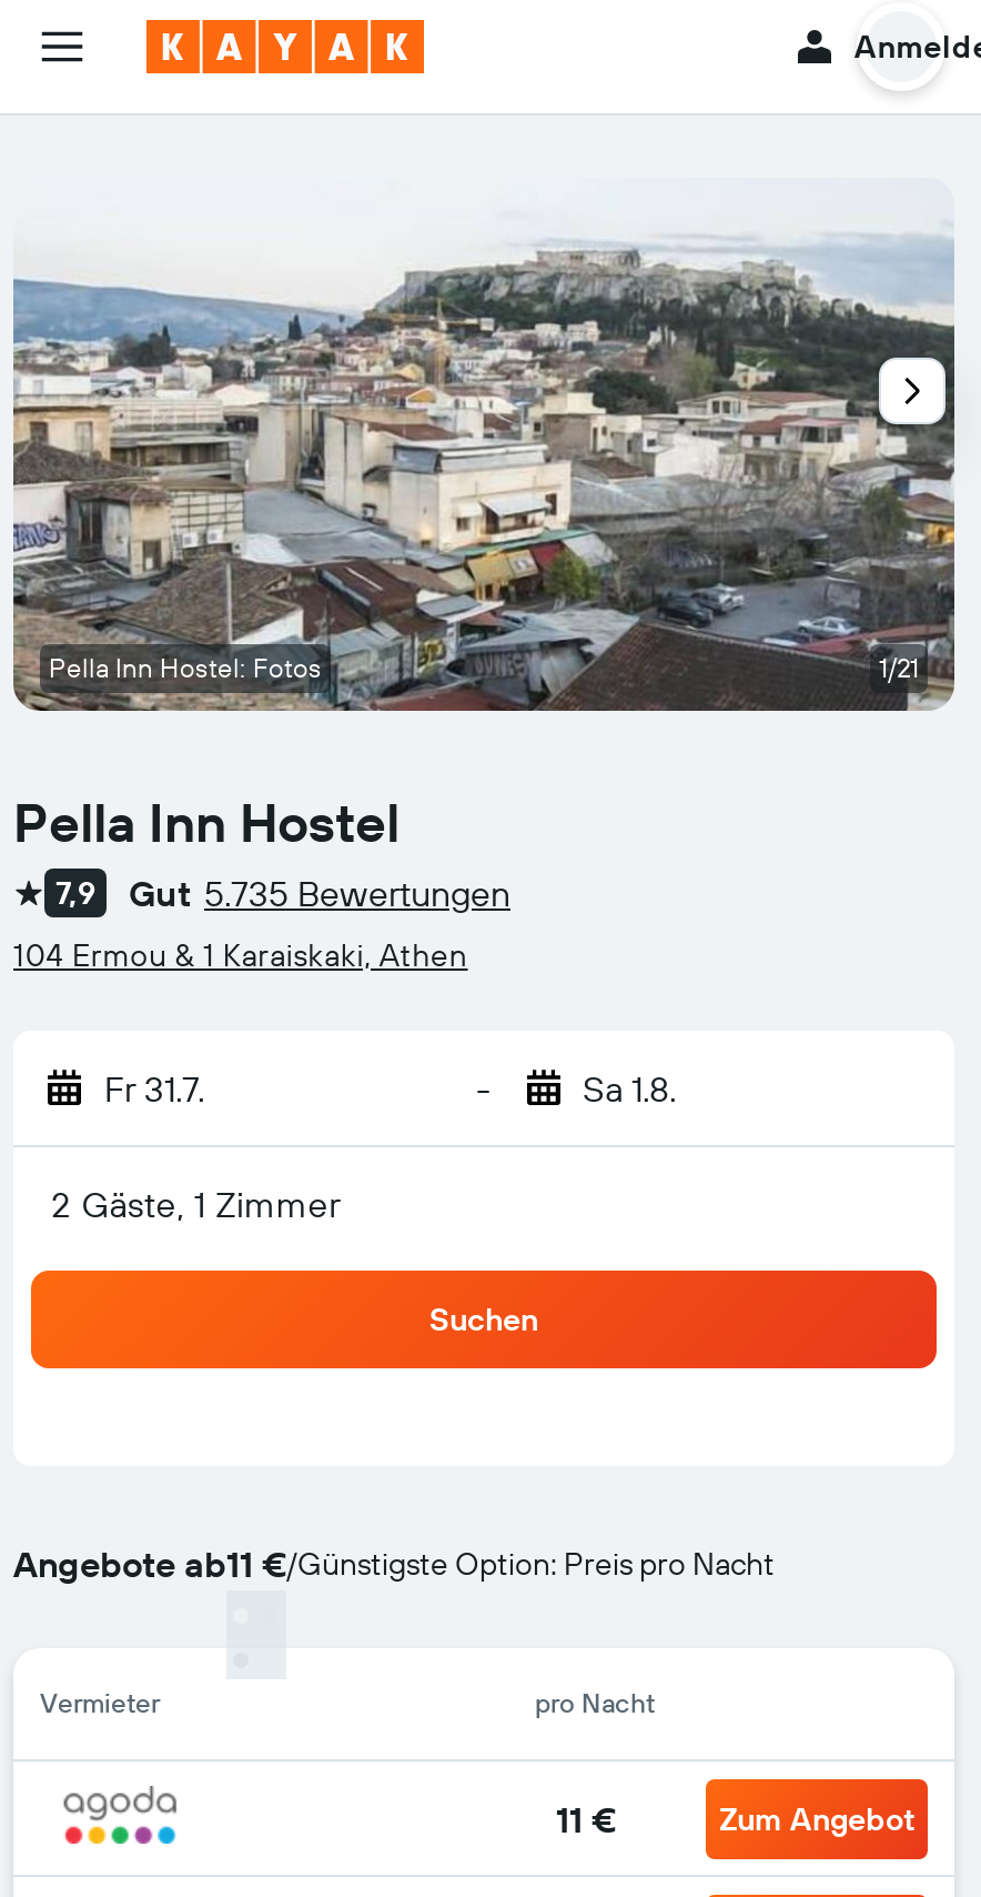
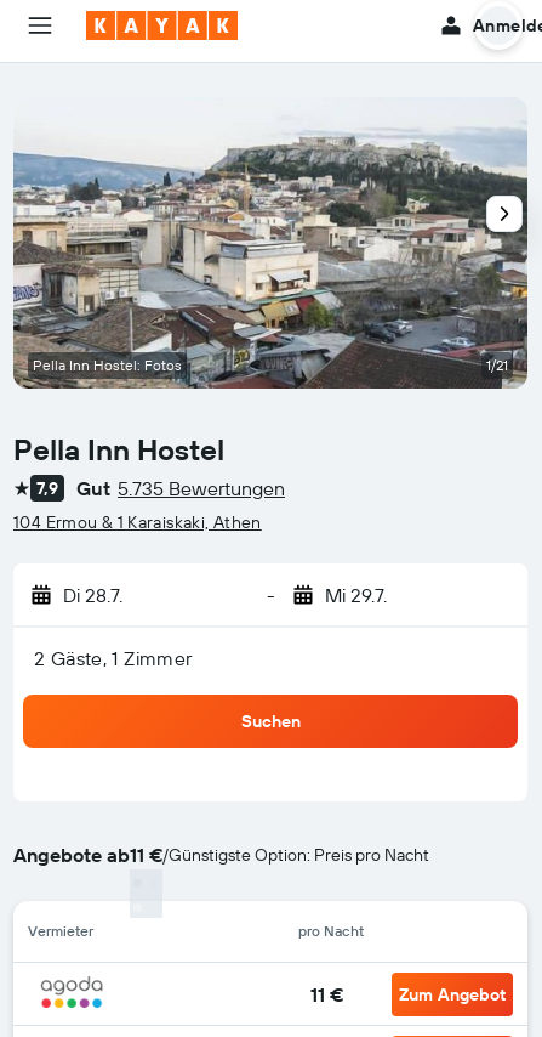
[104,1066,204,1111] Fr 31.7. -> [63,583,122,607] Di 28.7.
[583,1066,676,1111] Sa 1.8. -> [324,583,386,607] Mi 29.7.

